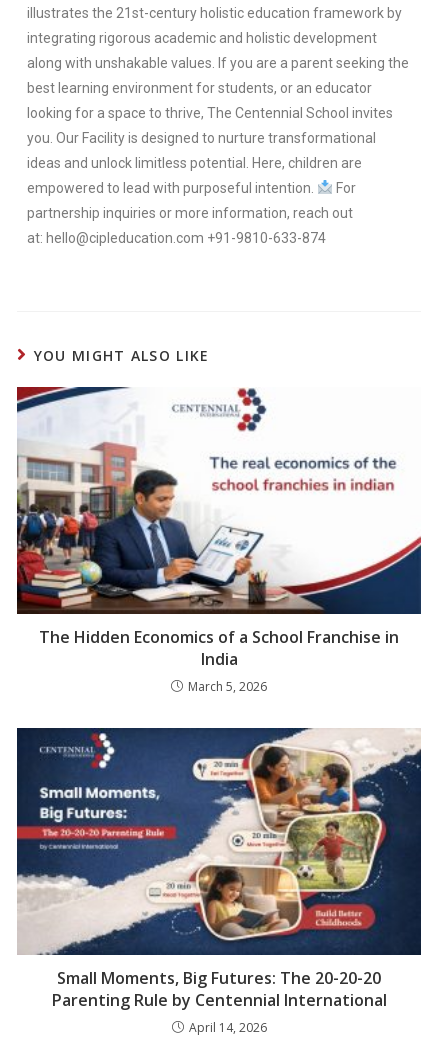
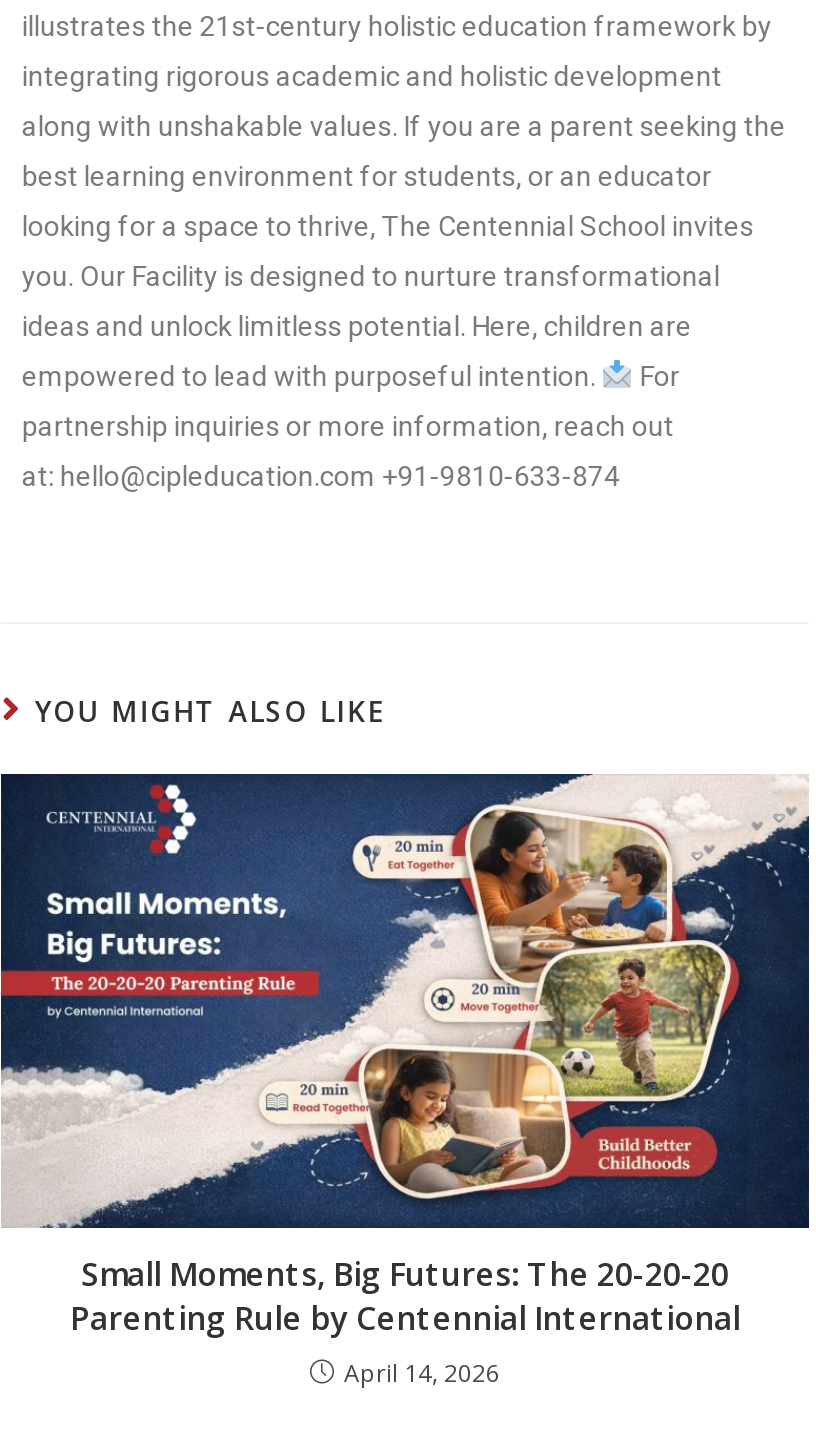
[16,386,422,695] [image] | The Hidden Economics of a School Franchise in | India | March 5, 2026 -> none

